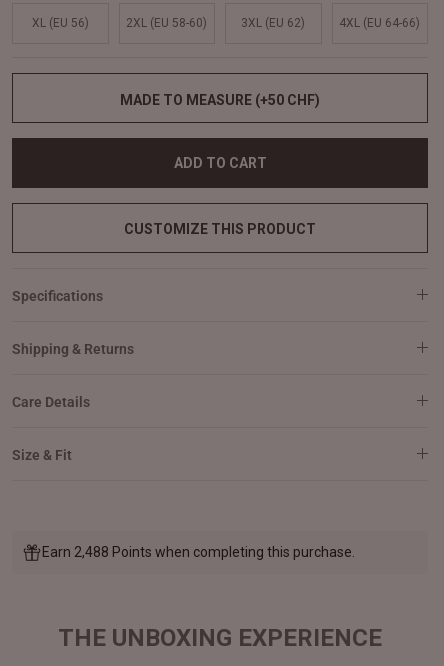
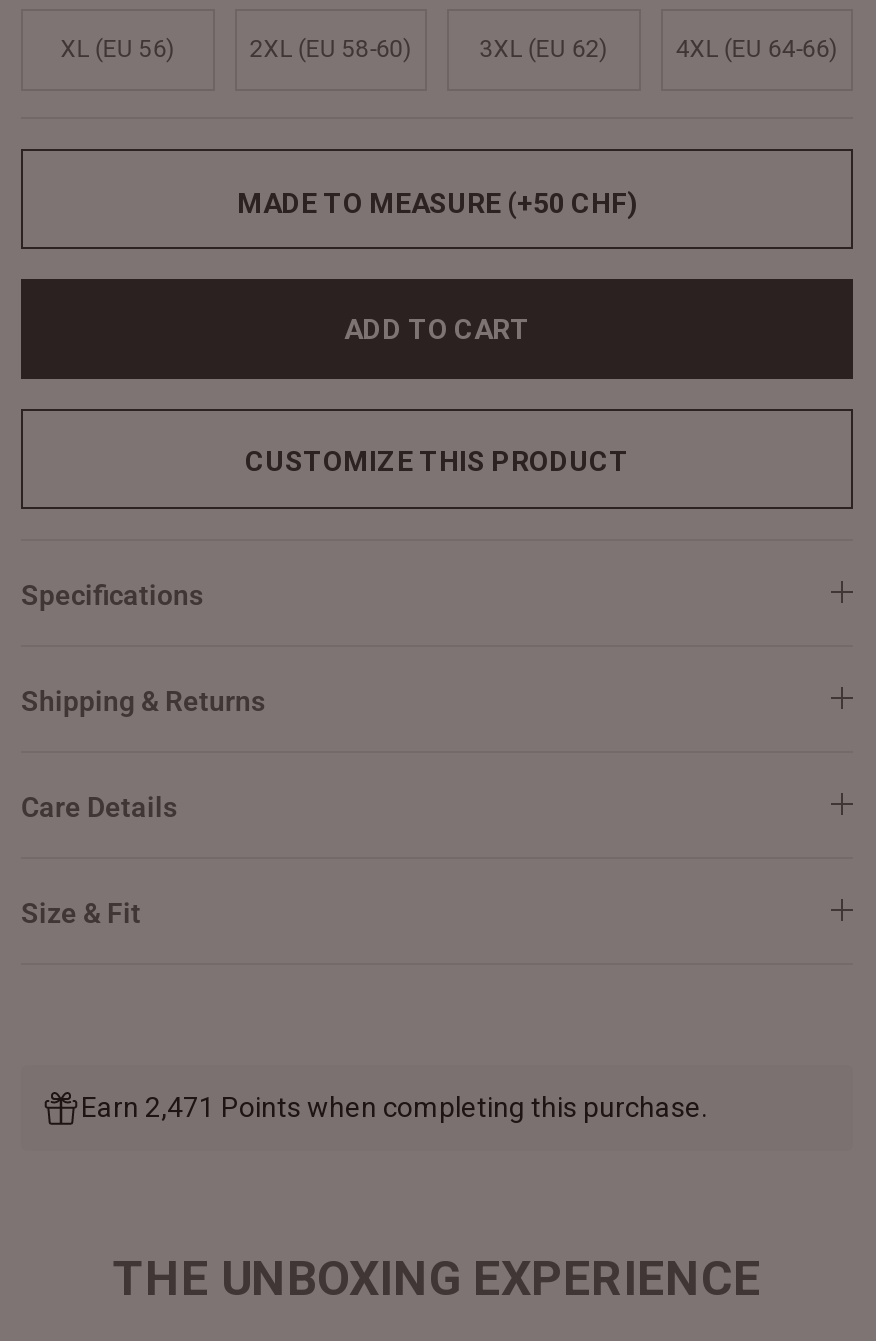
[42,544,355,560] Earn 2,488 Points when completing this purchase. -> [81,1092,707,1124] Earn 2,471 Points when completing this purchase.

